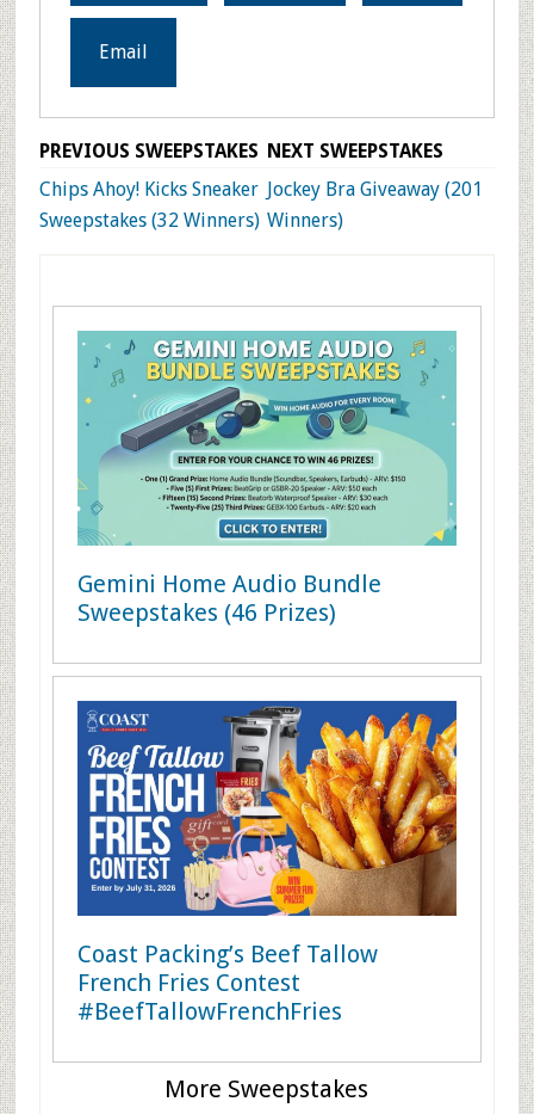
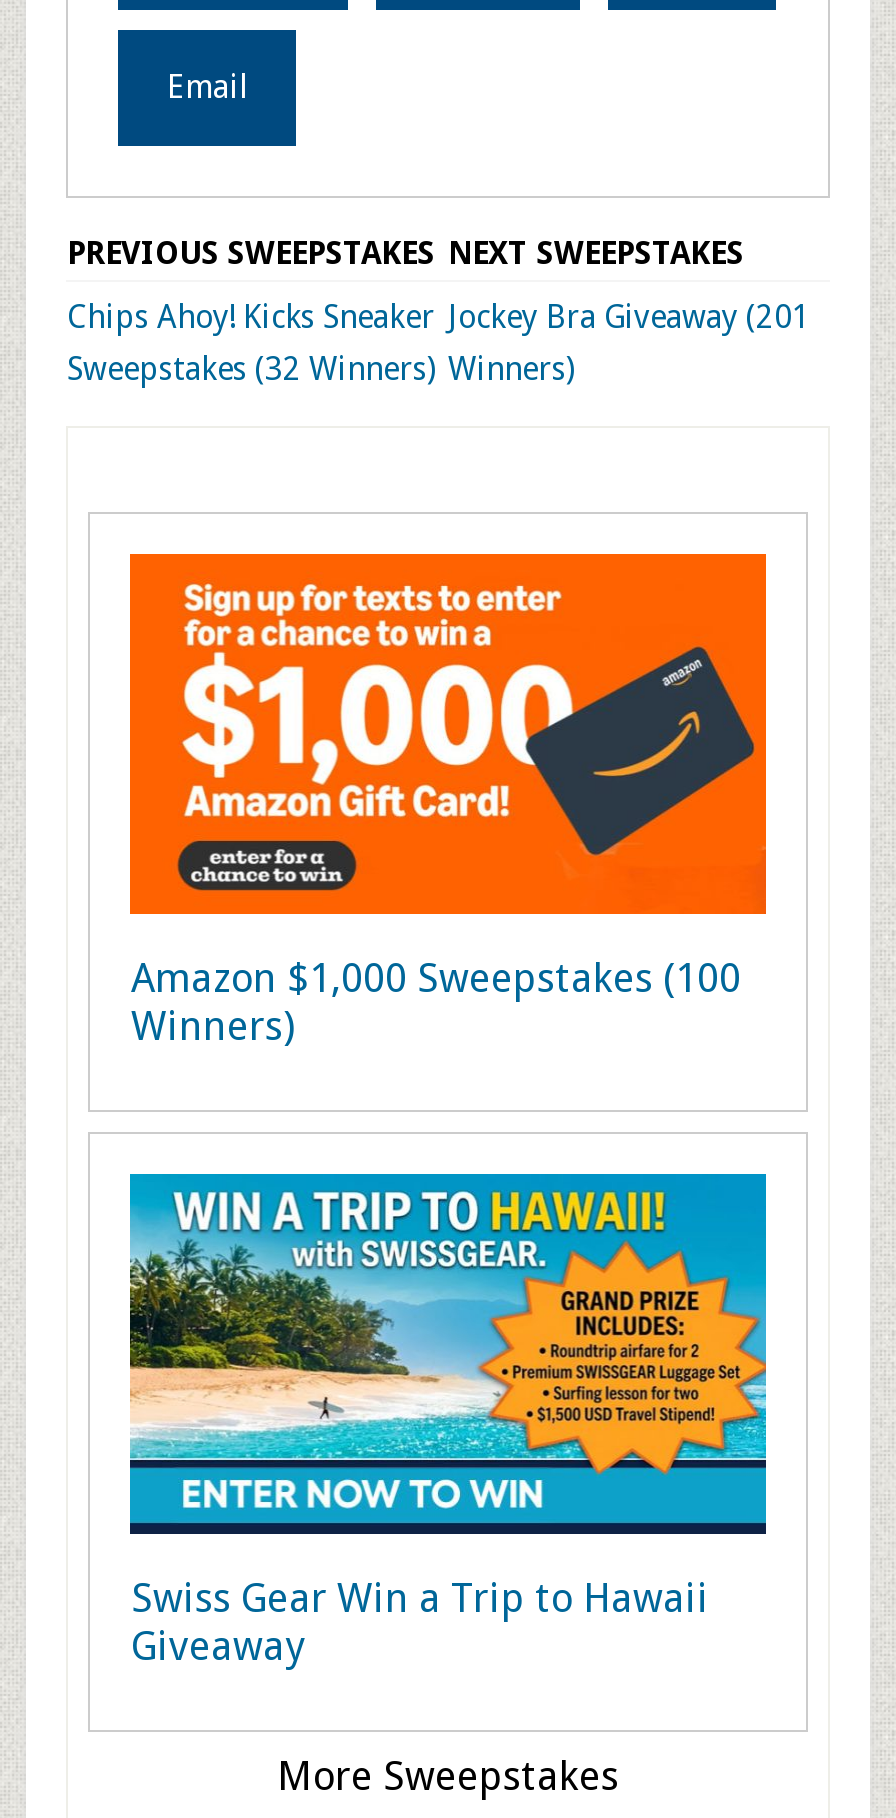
[76,330,458,627] [image] | Gemini Home Audio Bundle | Sweepstakes (46 Prizes) -> [128,552,768,1050] [image] | Amazon $1,000 Sweepstakes (100 | Winners)
[76,701,458,1025] [image] | Coast Packing’s Beef Tallow | French Fries Contest | #BeefTallowFrenchFries -> [128,1174,768,1670] [image] | Swiss Gear Win a Trip to Hawaii | Giveaway

